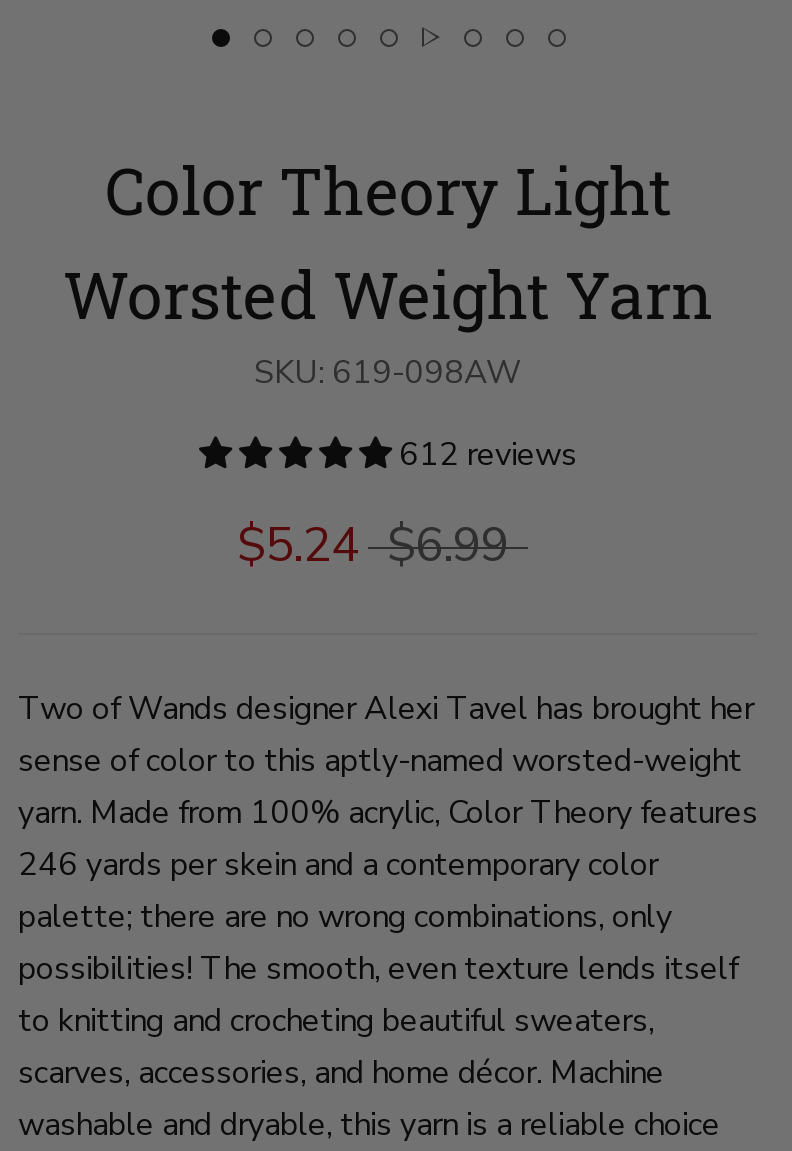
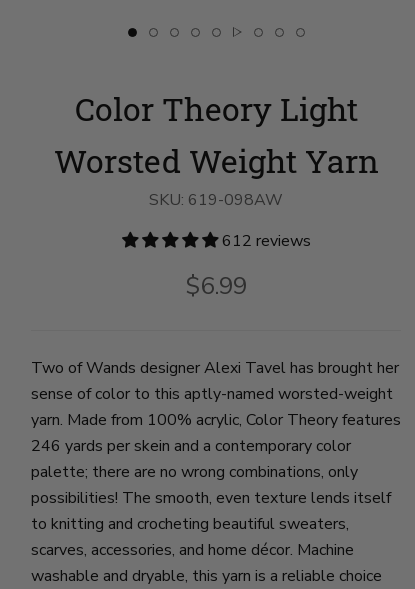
[237,513,509,577] $5.24 $6.99 -> [185,270,246,302] $6.99

